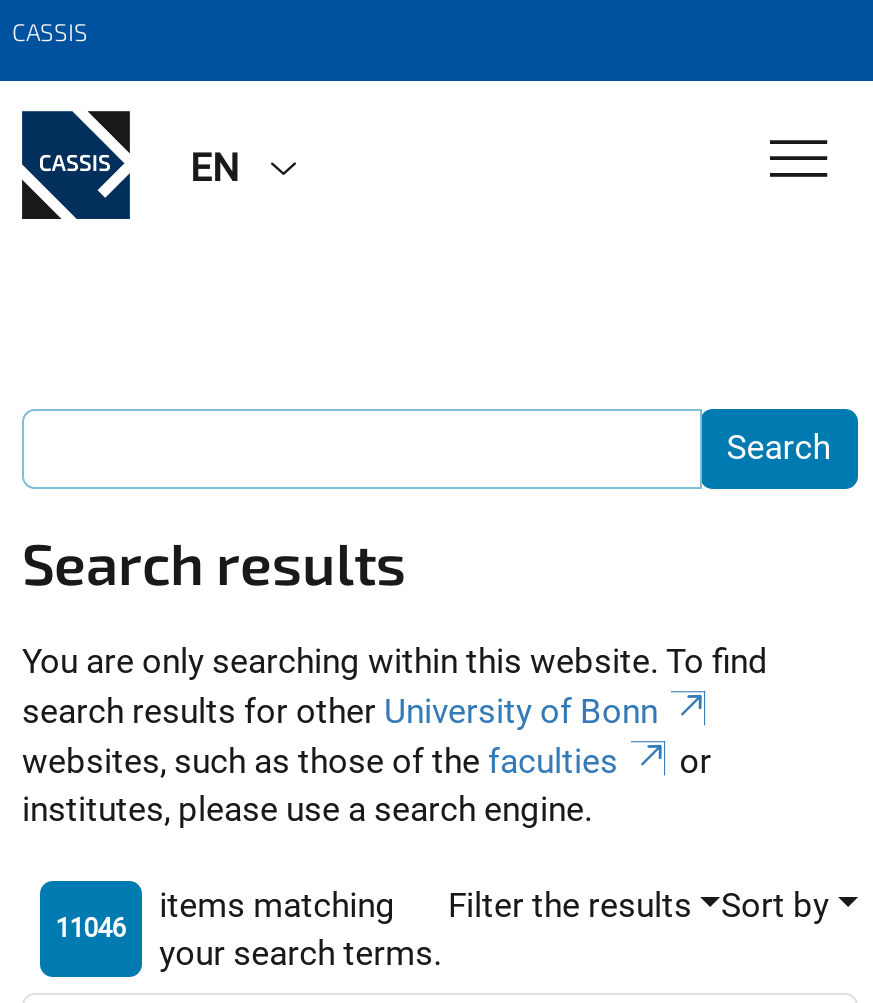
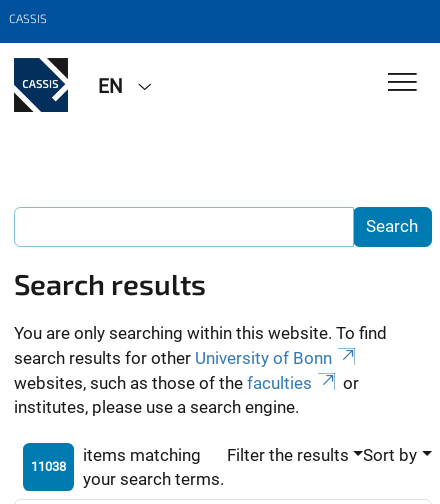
[56,913,126,943] 11046 -> [31,459,66,474] 11038

